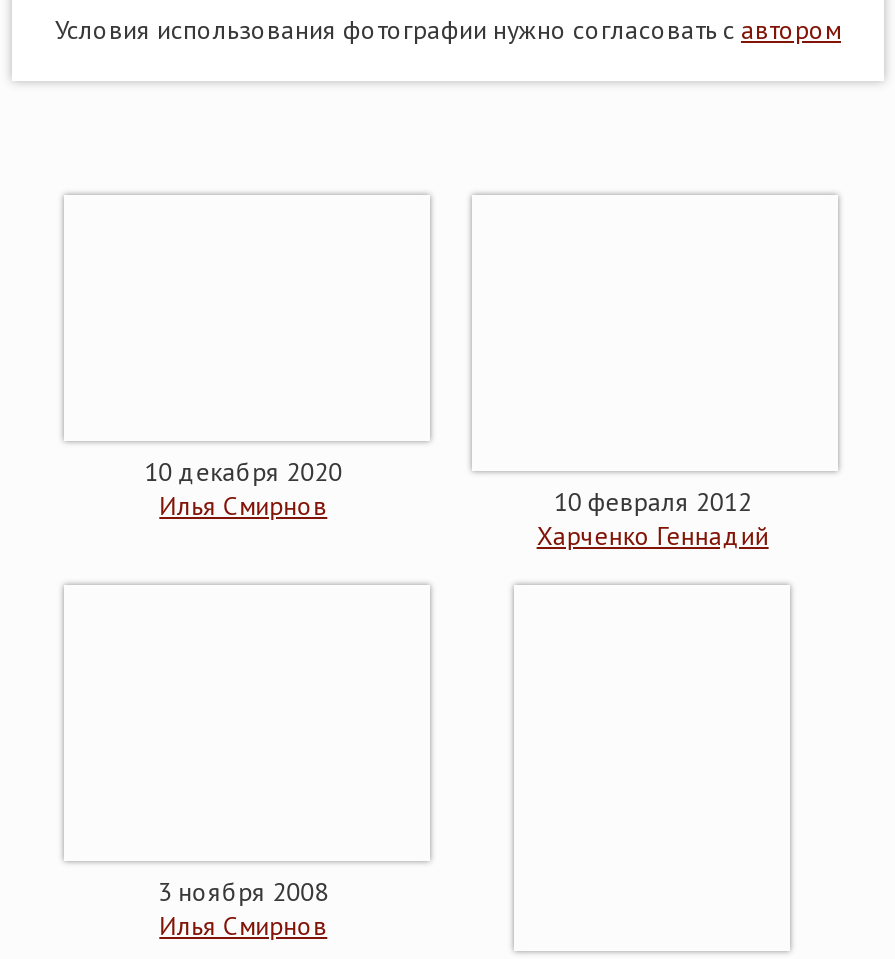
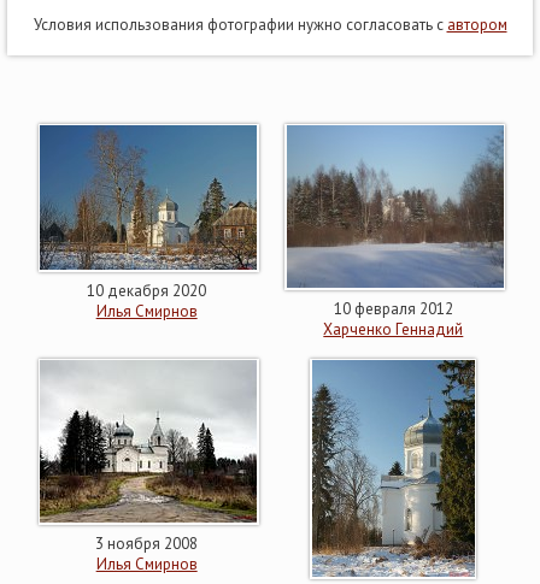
none -> [39,124,258,271] [image]
none -> [286,124,505,289] [image]
none -> [39,360,258,524] [image]
none -> [311,359,476,578] [image]

